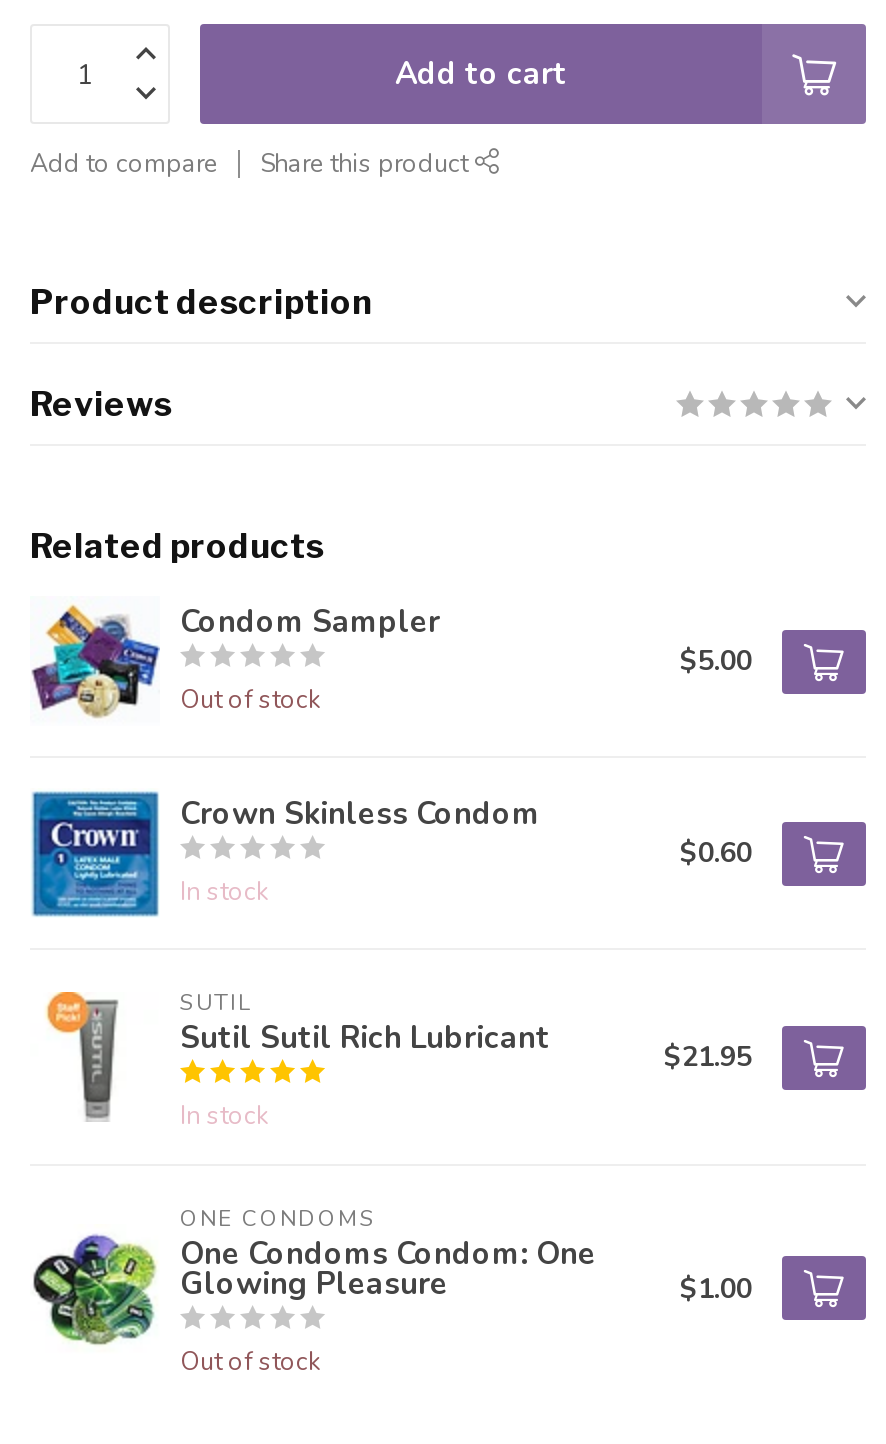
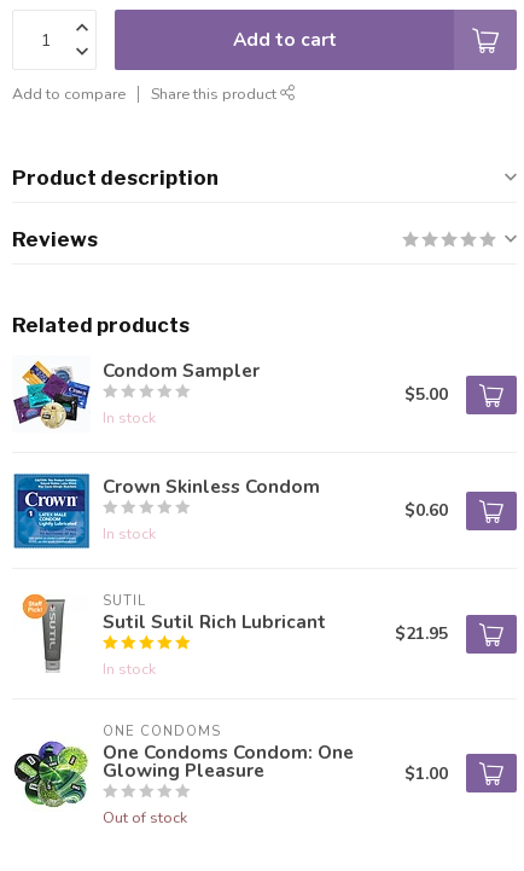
[180,681,320,715] Out of stock -> [103,407,156,427] In stock

